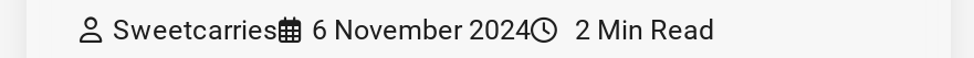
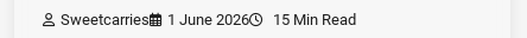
[312,13,714,46] 6 November 2024 | 2 Min Read -> [167,11,356,29] 1 June 2026 | 15 Min Read

